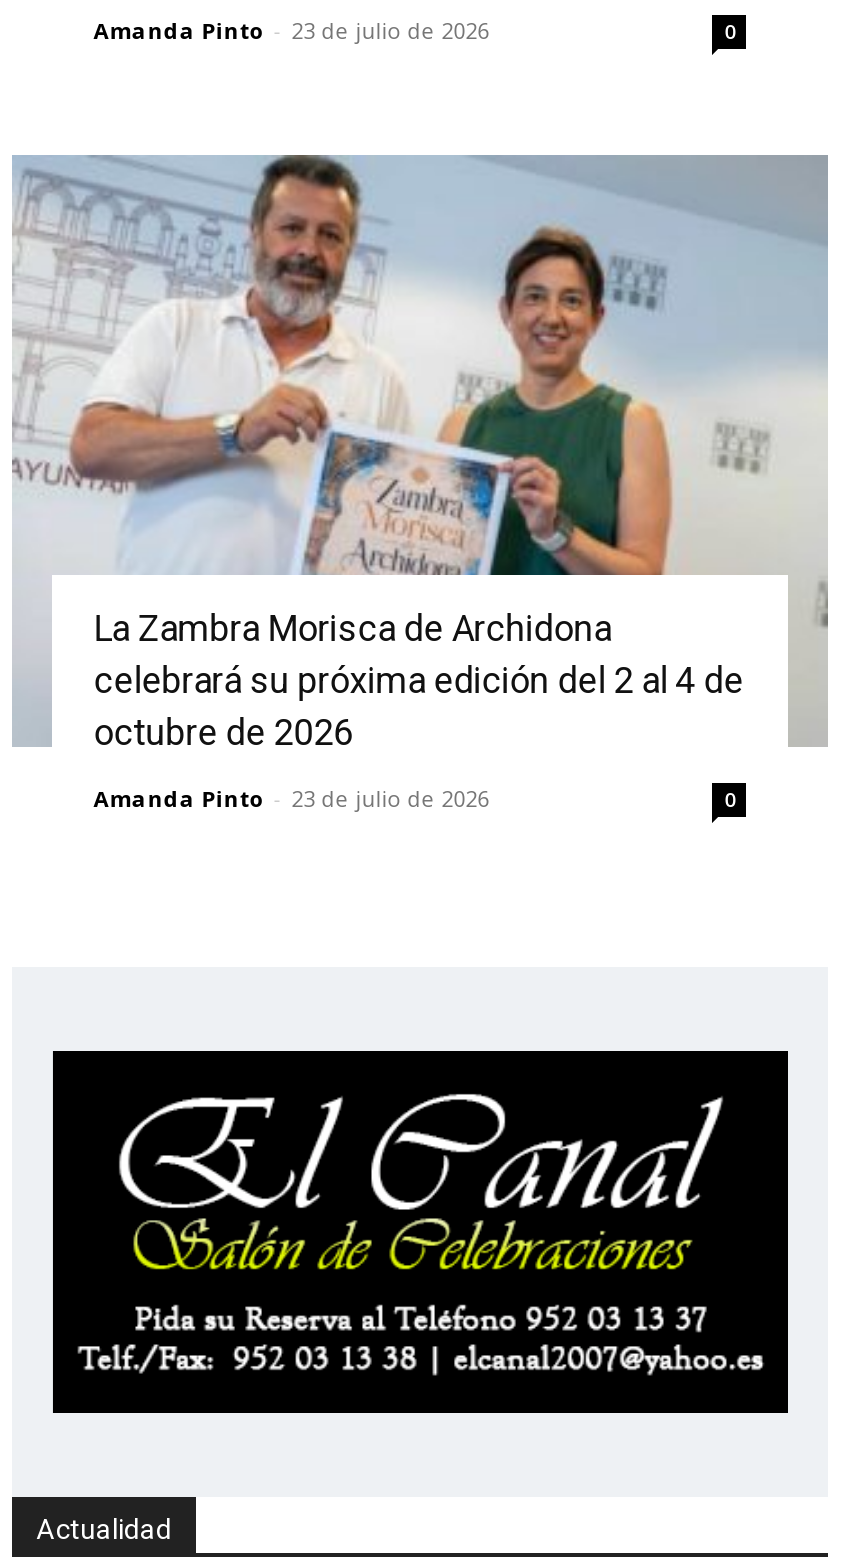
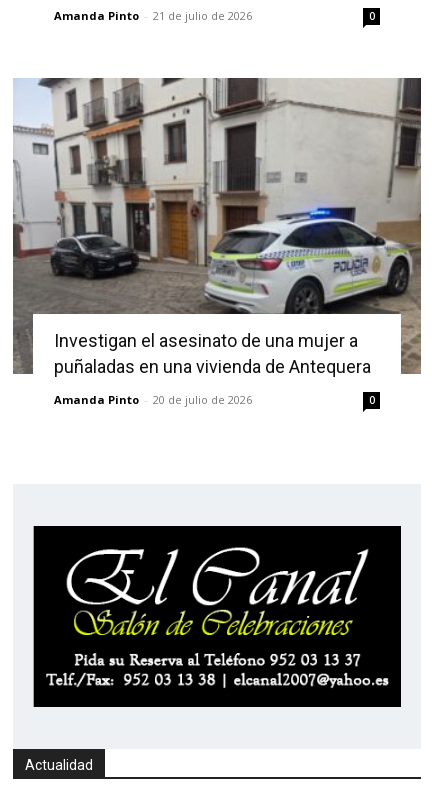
[94,15,490,45] Amanda Pinto - 23 de julio de 2026 -> [54,8,252,23] Amanda Pinto - 21 de julio de 2026
[12,155,828,753] [image] | La Zambra Morisca de Archidona | celebrará su próxima edición del 2 al 4 de | octubre de 2026 -> [12,78,421,377] [image] | Investigan el asesinato de una mujer a | puñaladas en una vivienda de Antequera
[94,783,490,813] Amanda Pinto - 23 de julio de 2026 -> [54,392,252,407] Amanda Pinto - 20 de julio de 2026

